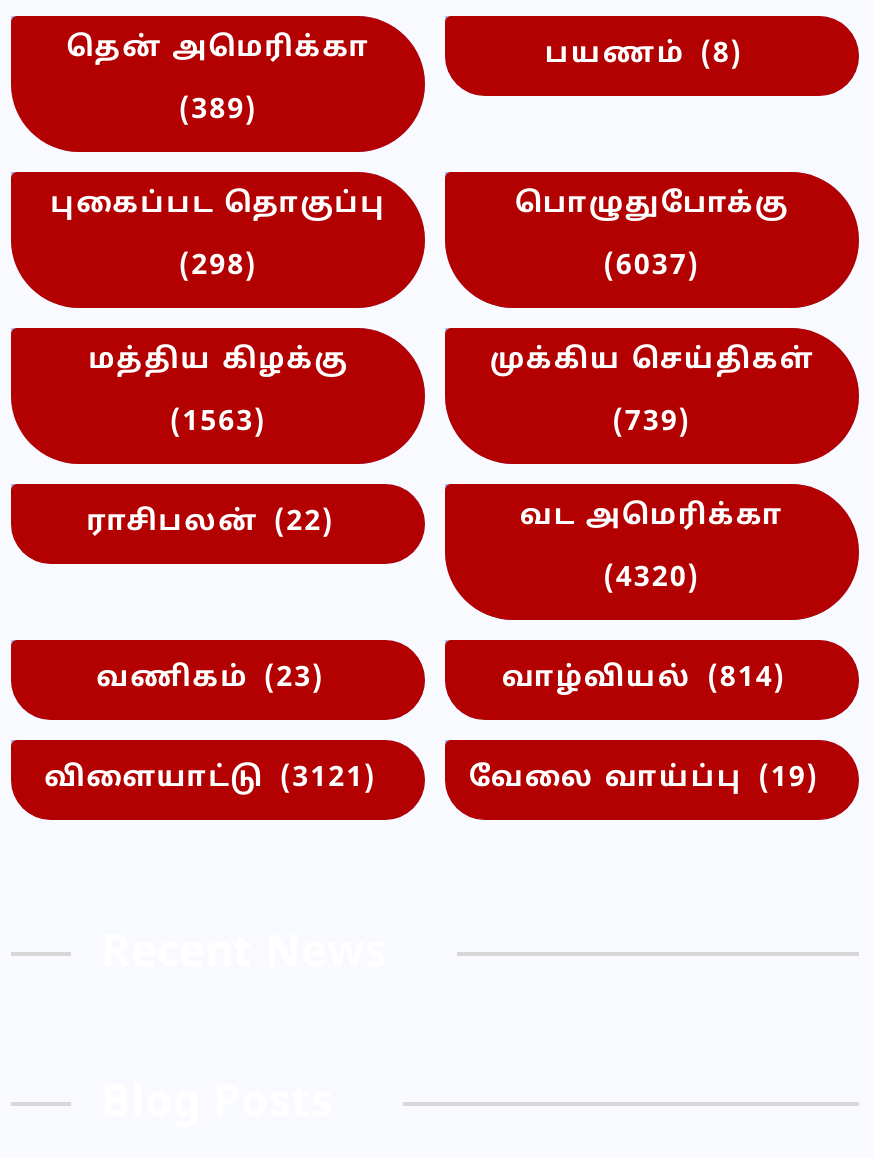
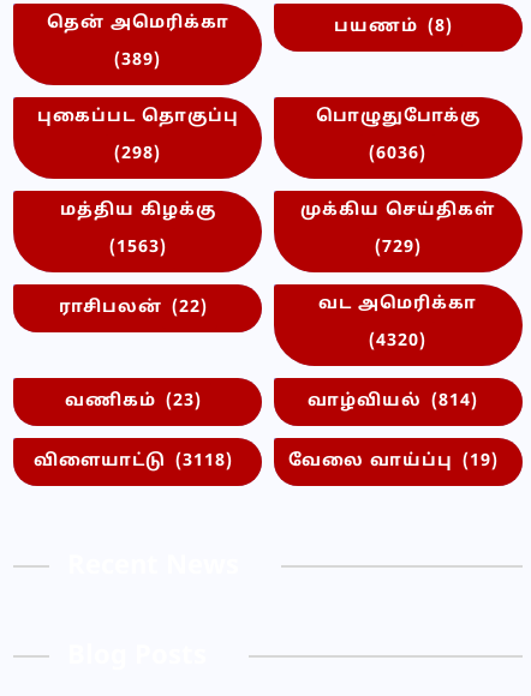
[604,249,700,283] (6037) -> [369,144,427,164] (6036)
[613,405,691,439] (739) -> [375,237,422,258] (729)
[44,761,376,795] விளையாட்டு (3121) -> [33,451,233,471] விளையாட்டு (3118)

